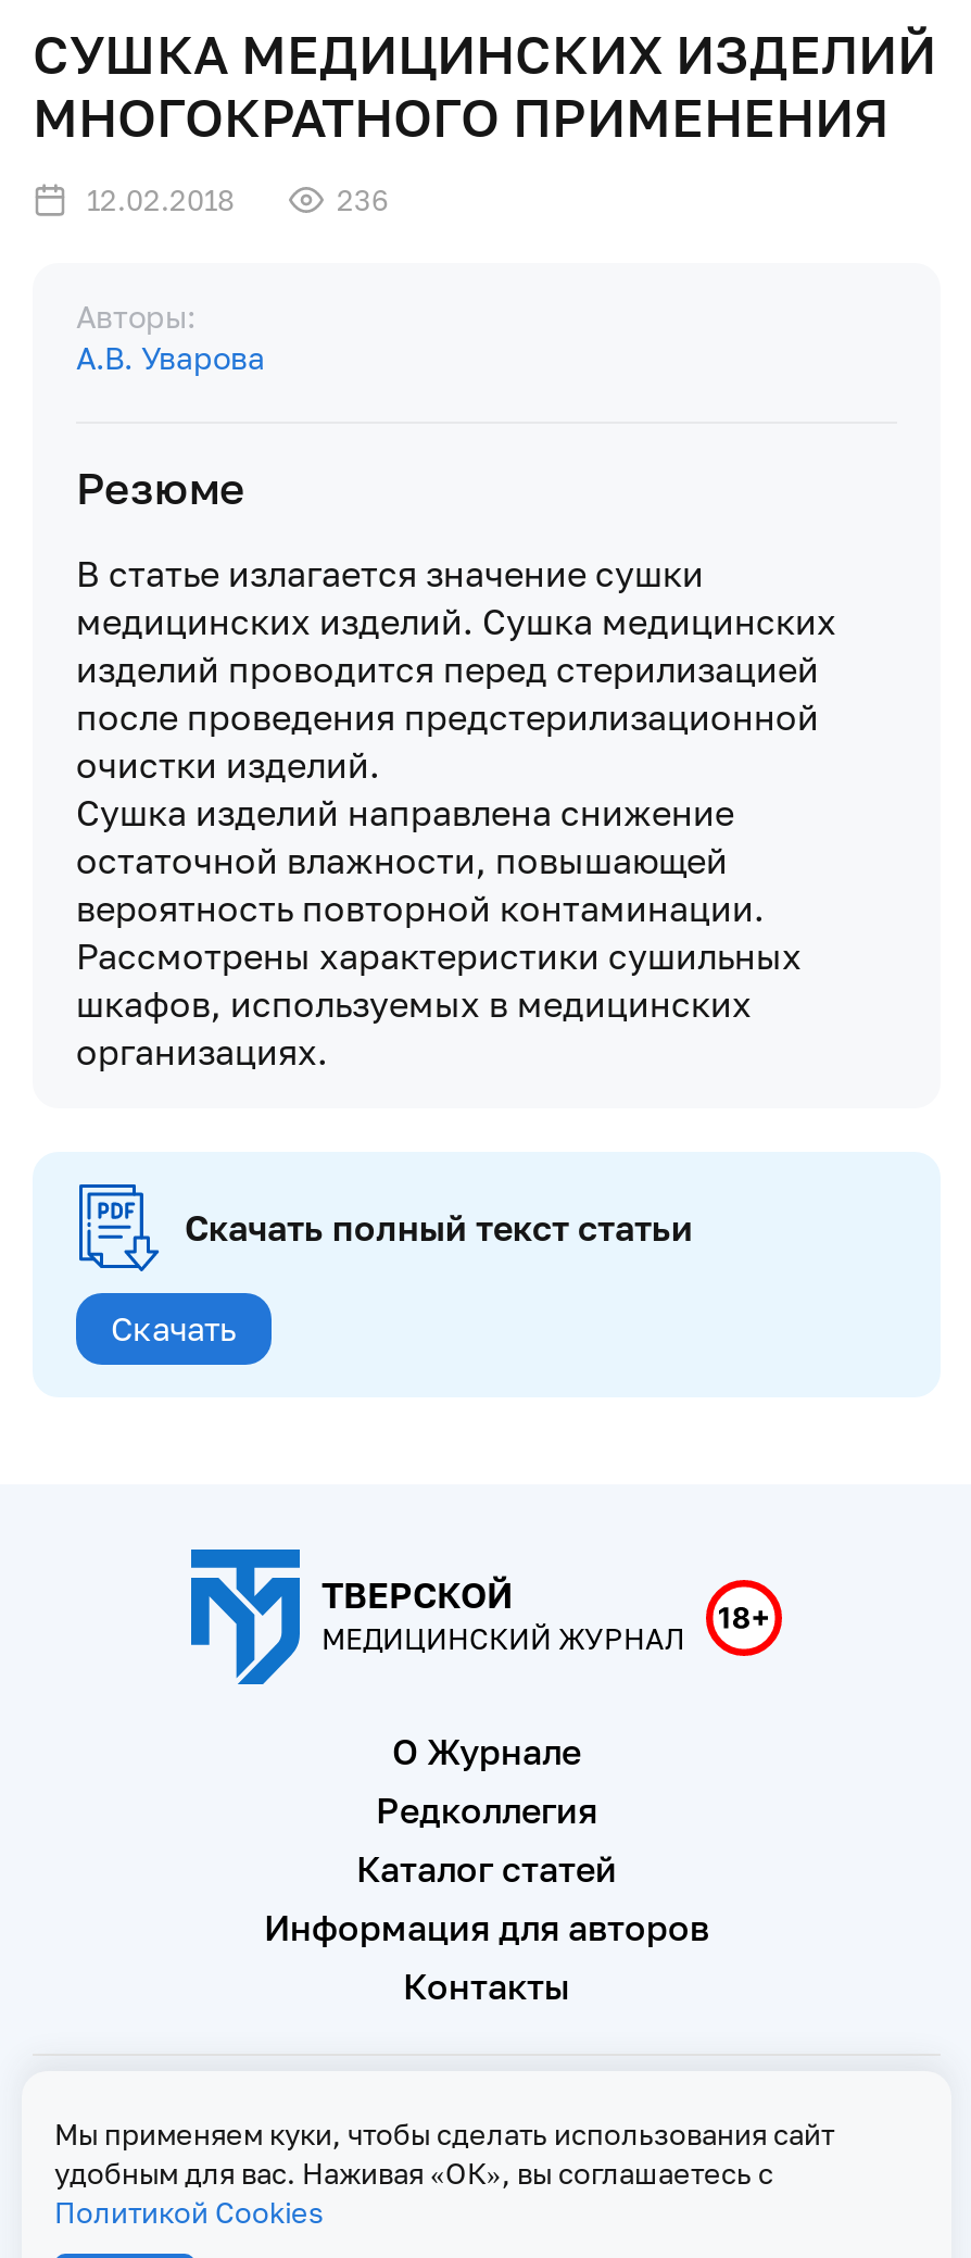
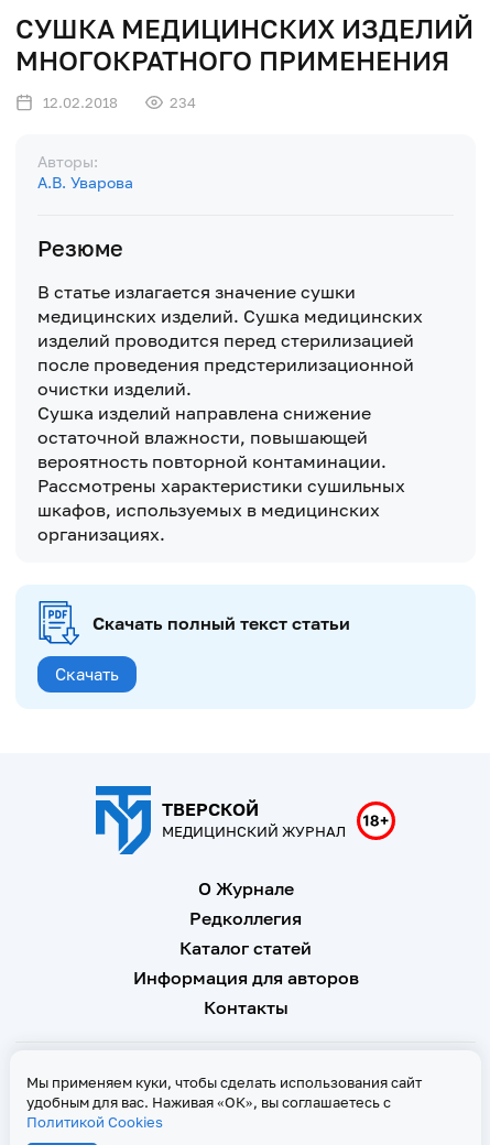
[337,182,389,217] 236 -> [170,93,196,111] 234

